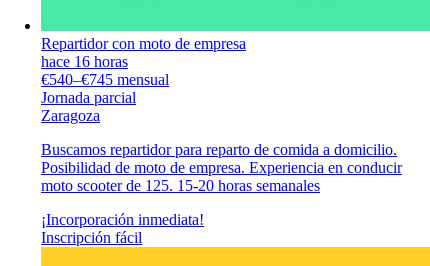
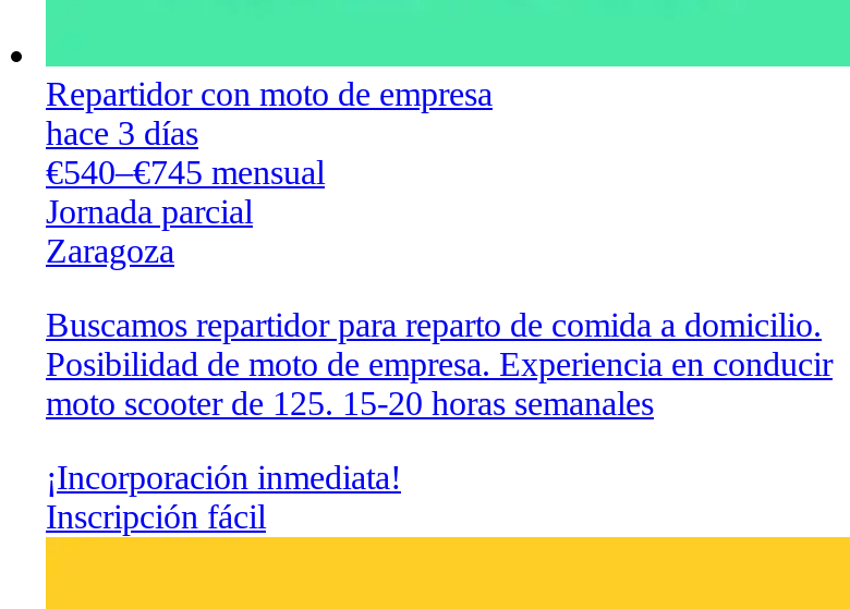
[41,53,128,70] hace 16 horas -> [46,114,198,151] hace 3 días

